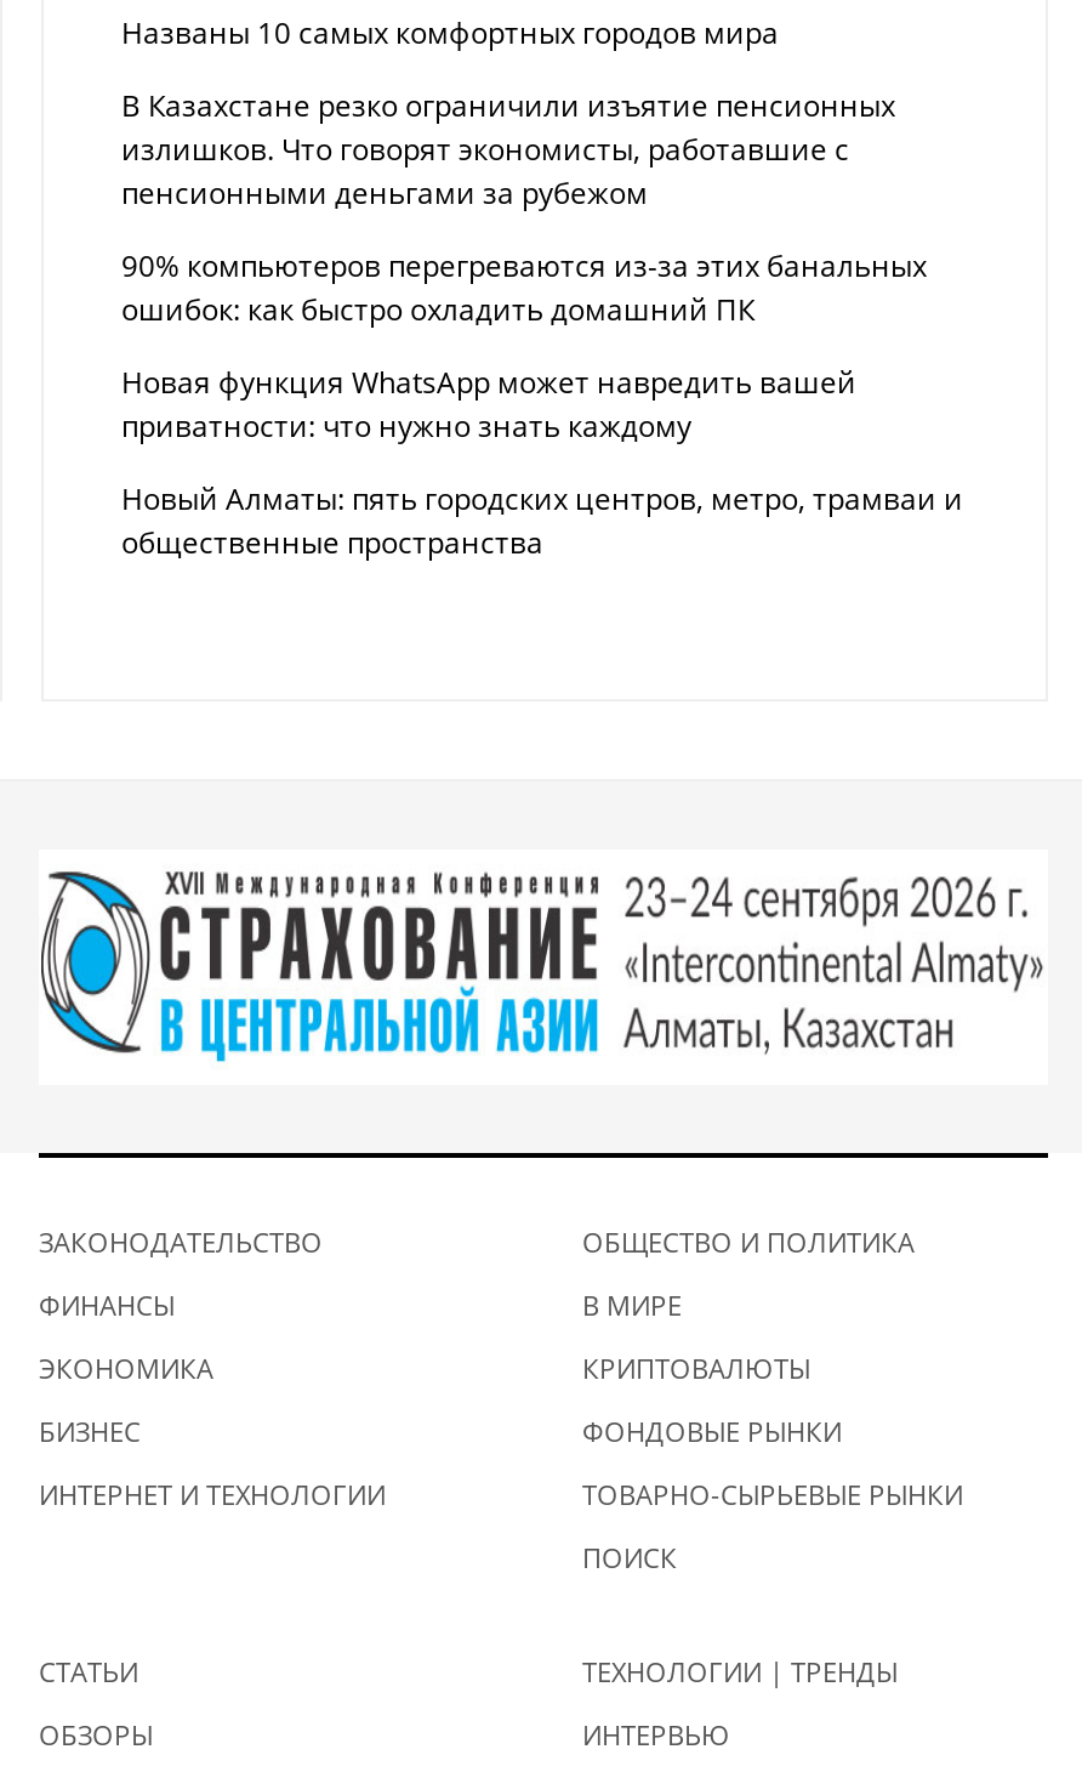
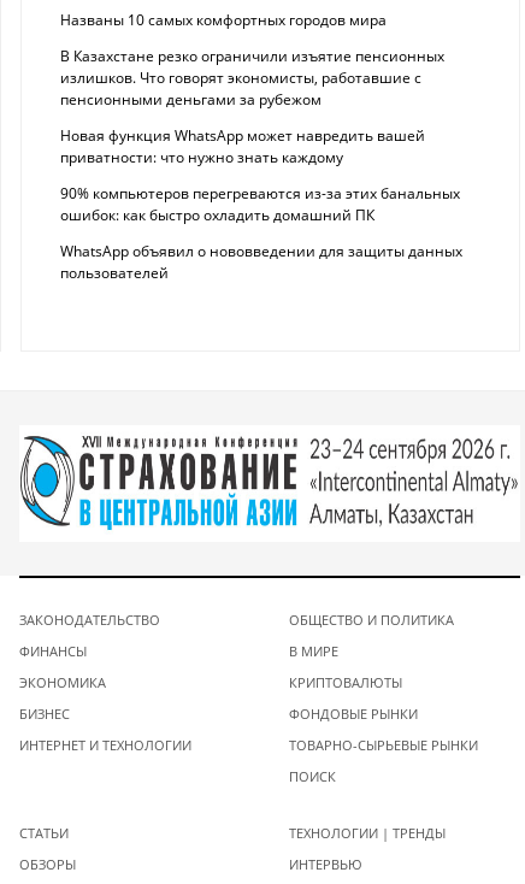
moved [121,245,927,330] -> [60,183,460,225]: 90% компьютеров перегреваются из-за этих банальных | ошибок: как быстро охладить домашний ПК
moved [121,361,856,446] -> [60,125,425,167]: Новая функция WhatsApp может навредить вашей | приватности: что нужно знать каждому
[121,478,963,563] Новый Алматы: пять городских центров, метро, трамваи и | общественные пространства -> [60,241,462,283] WhatsApp объявил о нововведении для защиты данных | пользователей

